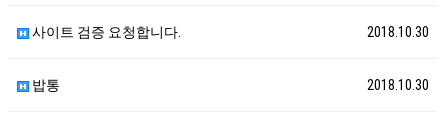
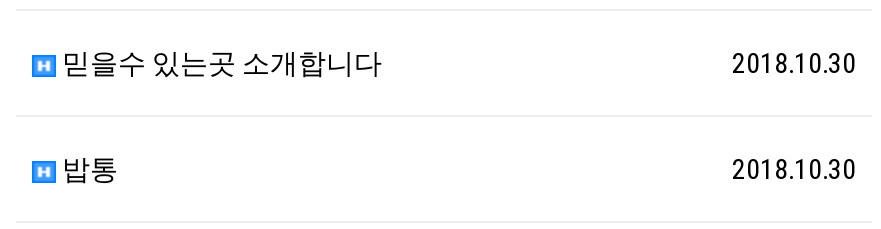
[29,24,181,40] 사이트 검증 요청합니다. -> [56,48,382,80] 믿을수 있는곳 소개합니다

